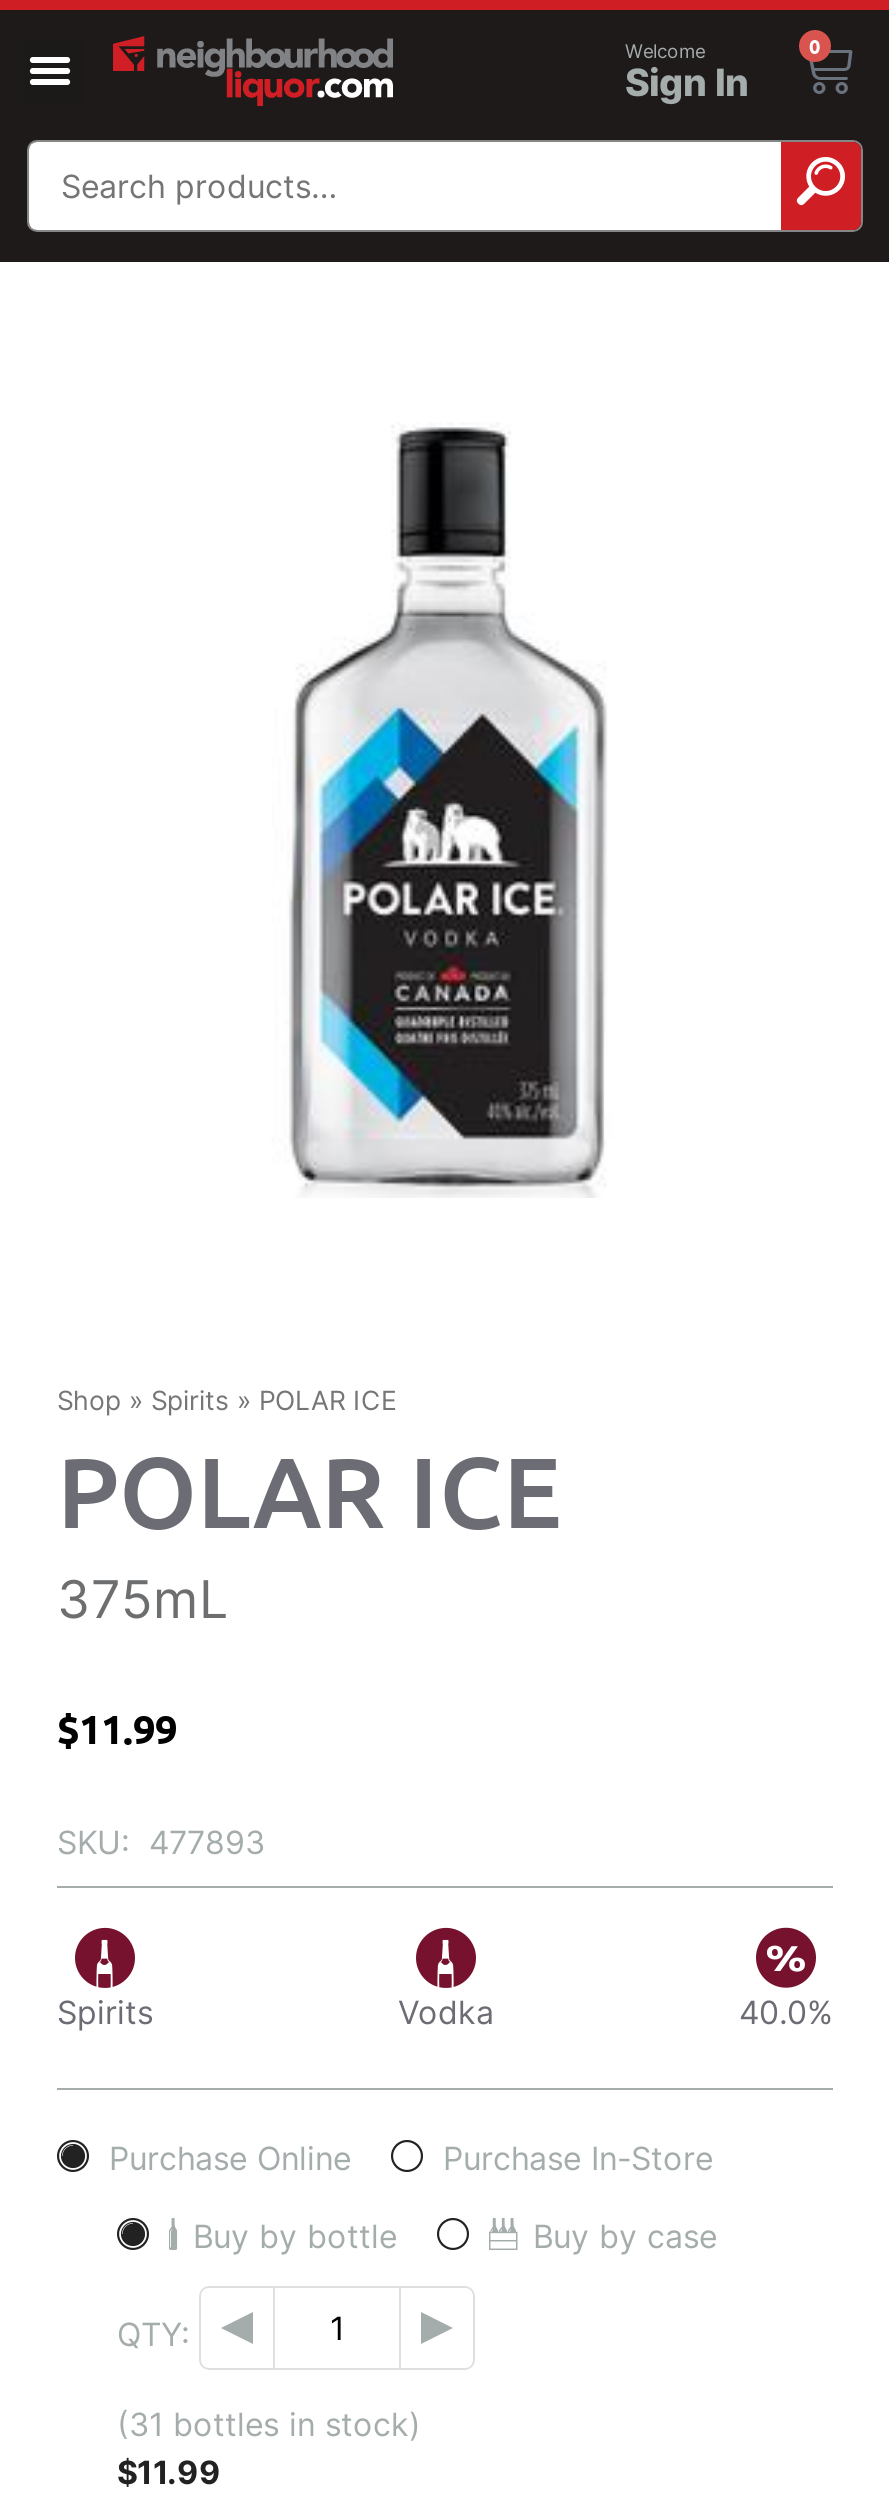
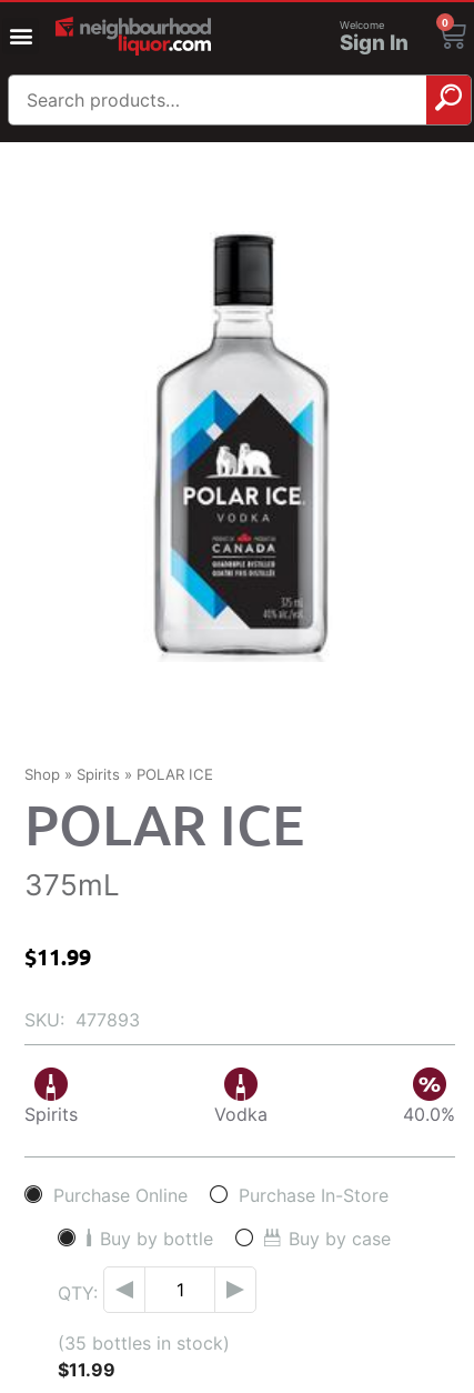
[117,2405,421,2445] (31 bottles in stock) -> [58,1332,230,1354] (35 bottles in stock)

